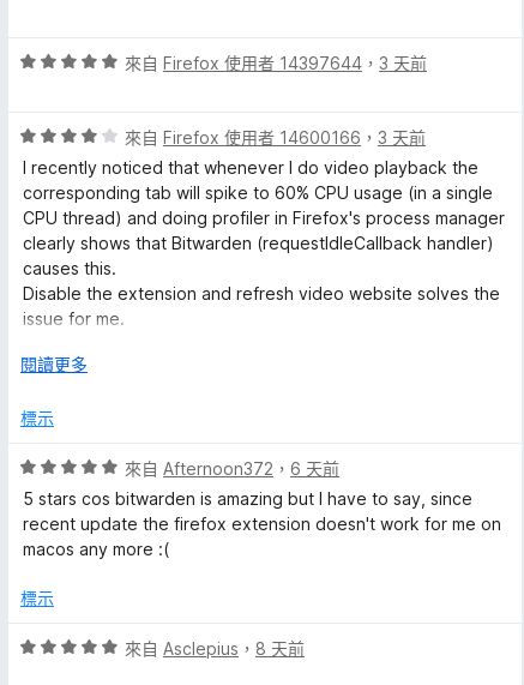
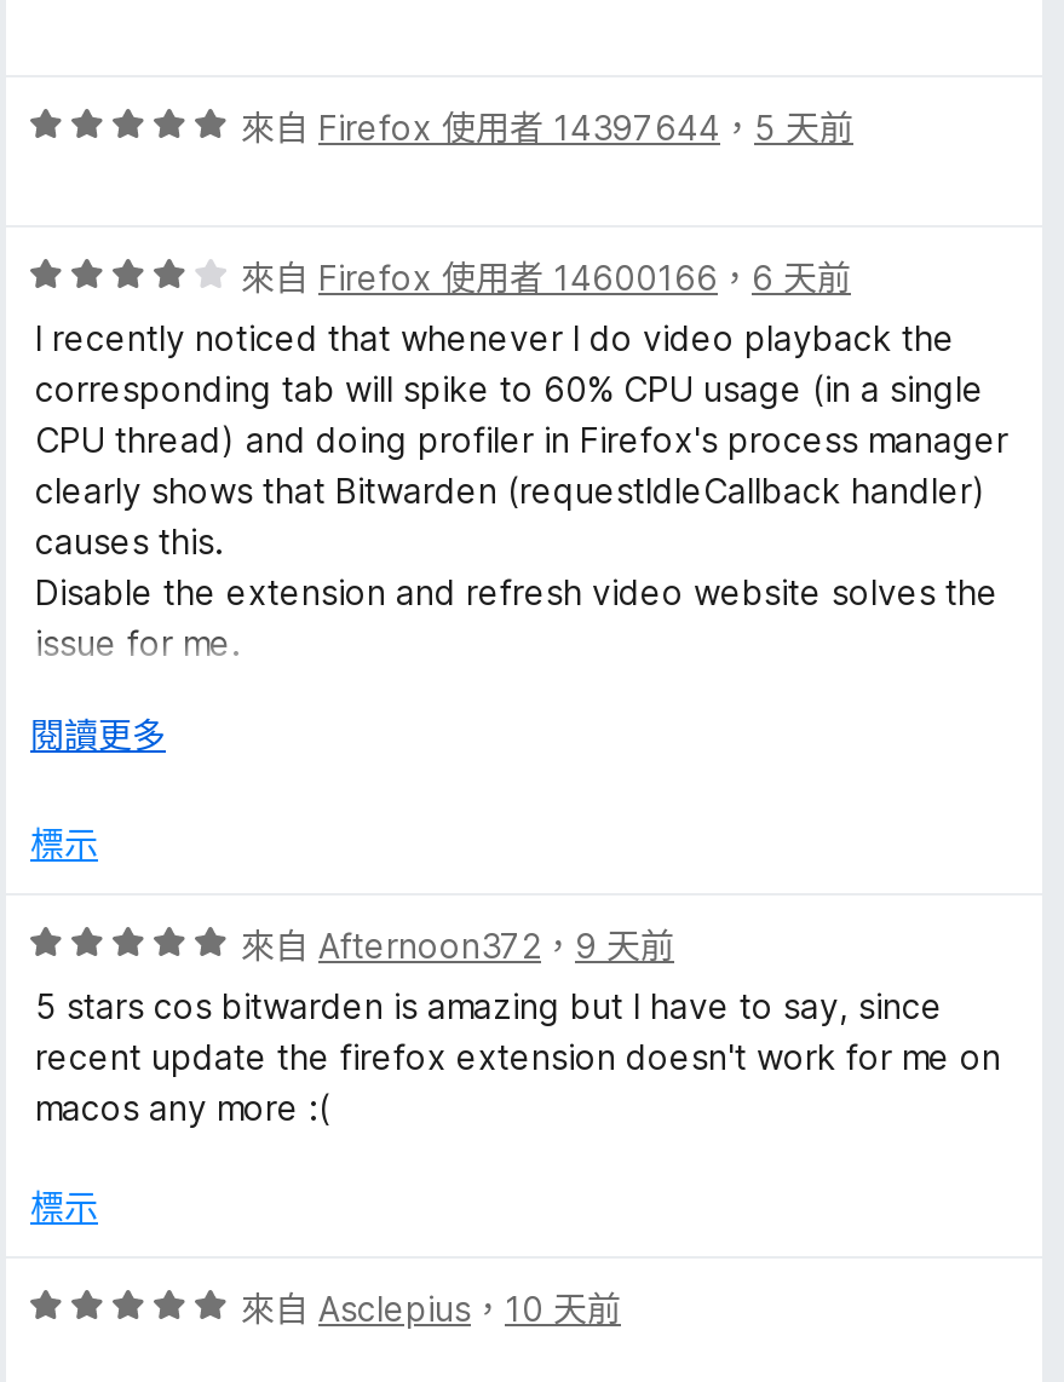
[125,53,427,73] 來自Firefox 使用者 14397644，3 天前 -> [241,106,853,148] 來自Firefox 使用者 14397644，5 天前
[125,127,426,148] 來自Firefox 使用者 14600166，3 天前 -> [241,257,851,298] 來自Firefox 使用者 14600166，6 天前
[125,458,339,479] 來自Afternoon372，6 天前 -> [241,925,674,966] 來自Afternoon372，9 天前
[125,638,305,659] 來自Asclepius，8 天前 -> [241,1288,621,1329] 來自Asclepius，10 天前

